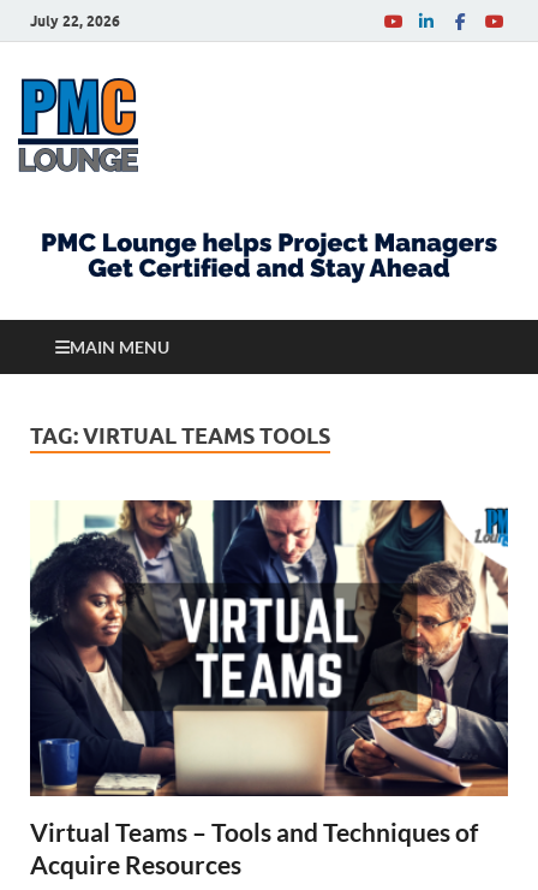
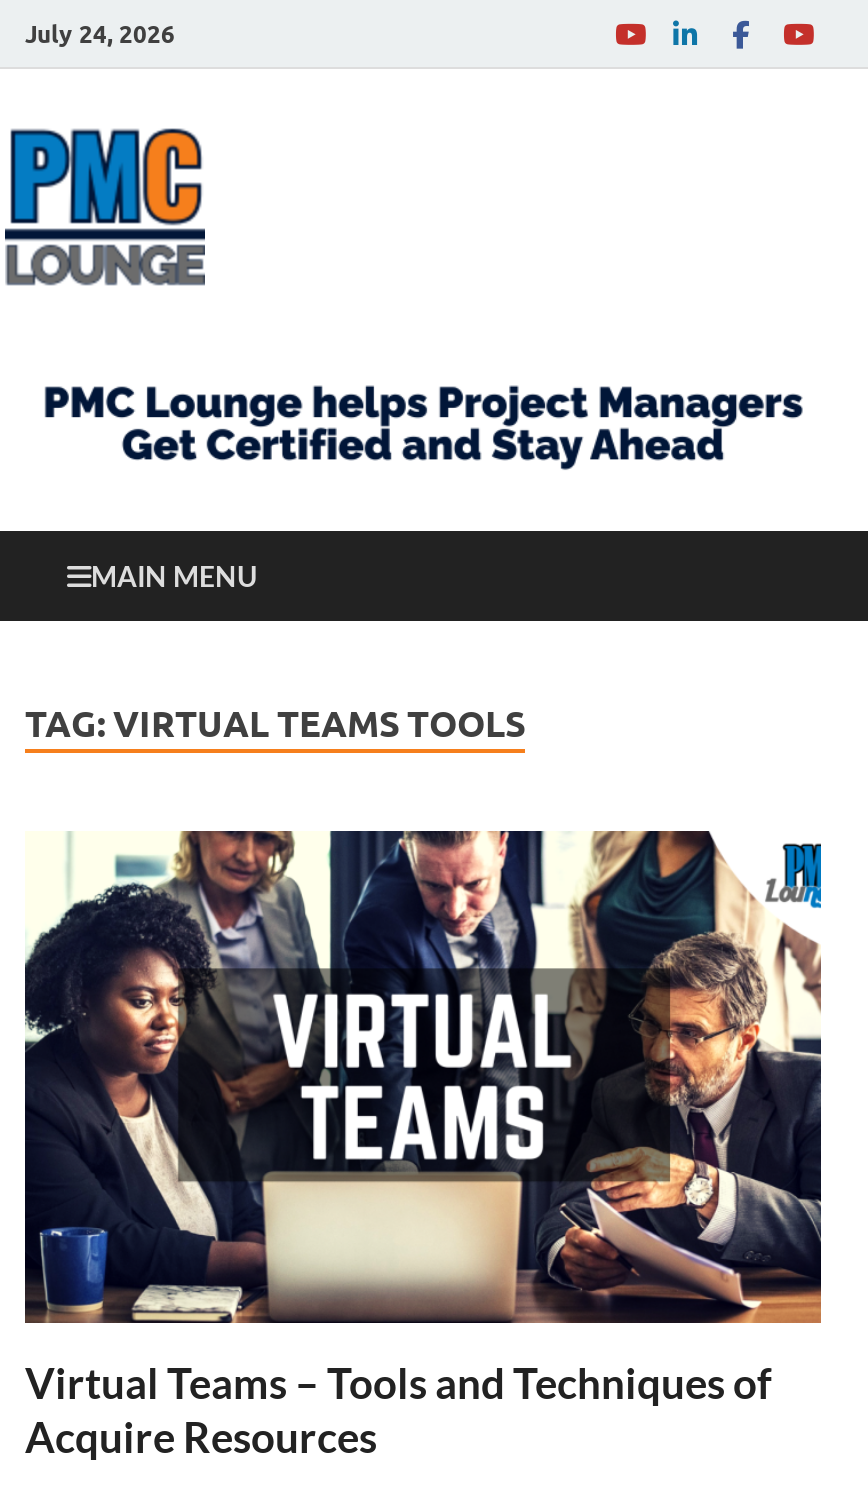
[30,11,120,29] July 22, 2026 -> [25,18,175,48] July 24, 2026

